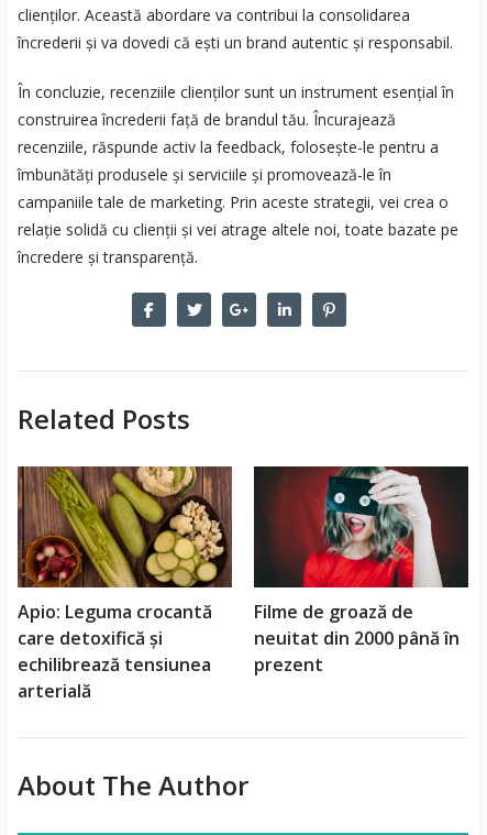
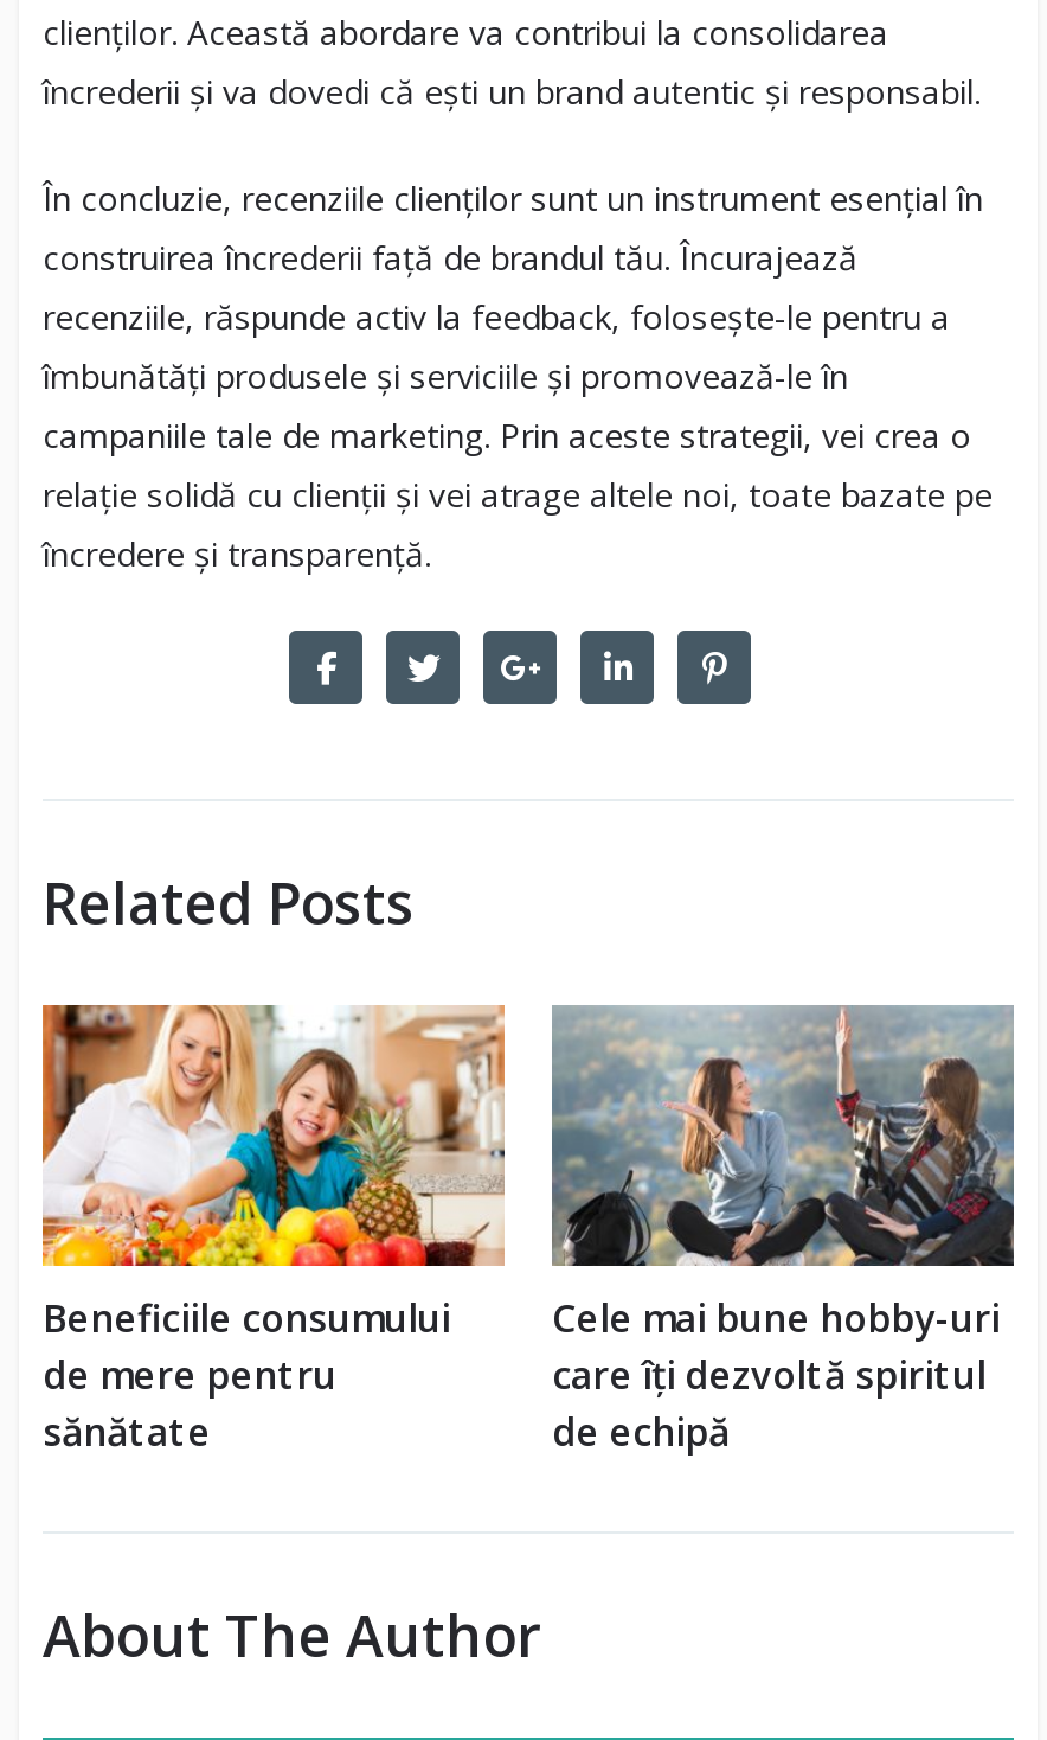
[16,465,232,703] [image] | Apio: Leguma crocantă | care detoxifică și | echilibrează tensiunea | arterială -> [40,1003,507,1457] [image] | Beneficiile consumului | de mere pentru | sănătate
[254,465,469,676] [image] | Filme de groază de | neuitat din 2000 până în | prezent -> [550,1005,1016,1457] [image] | Cele mai bune hobby-uri | care îți dezvoltă spiritul | de echipă

